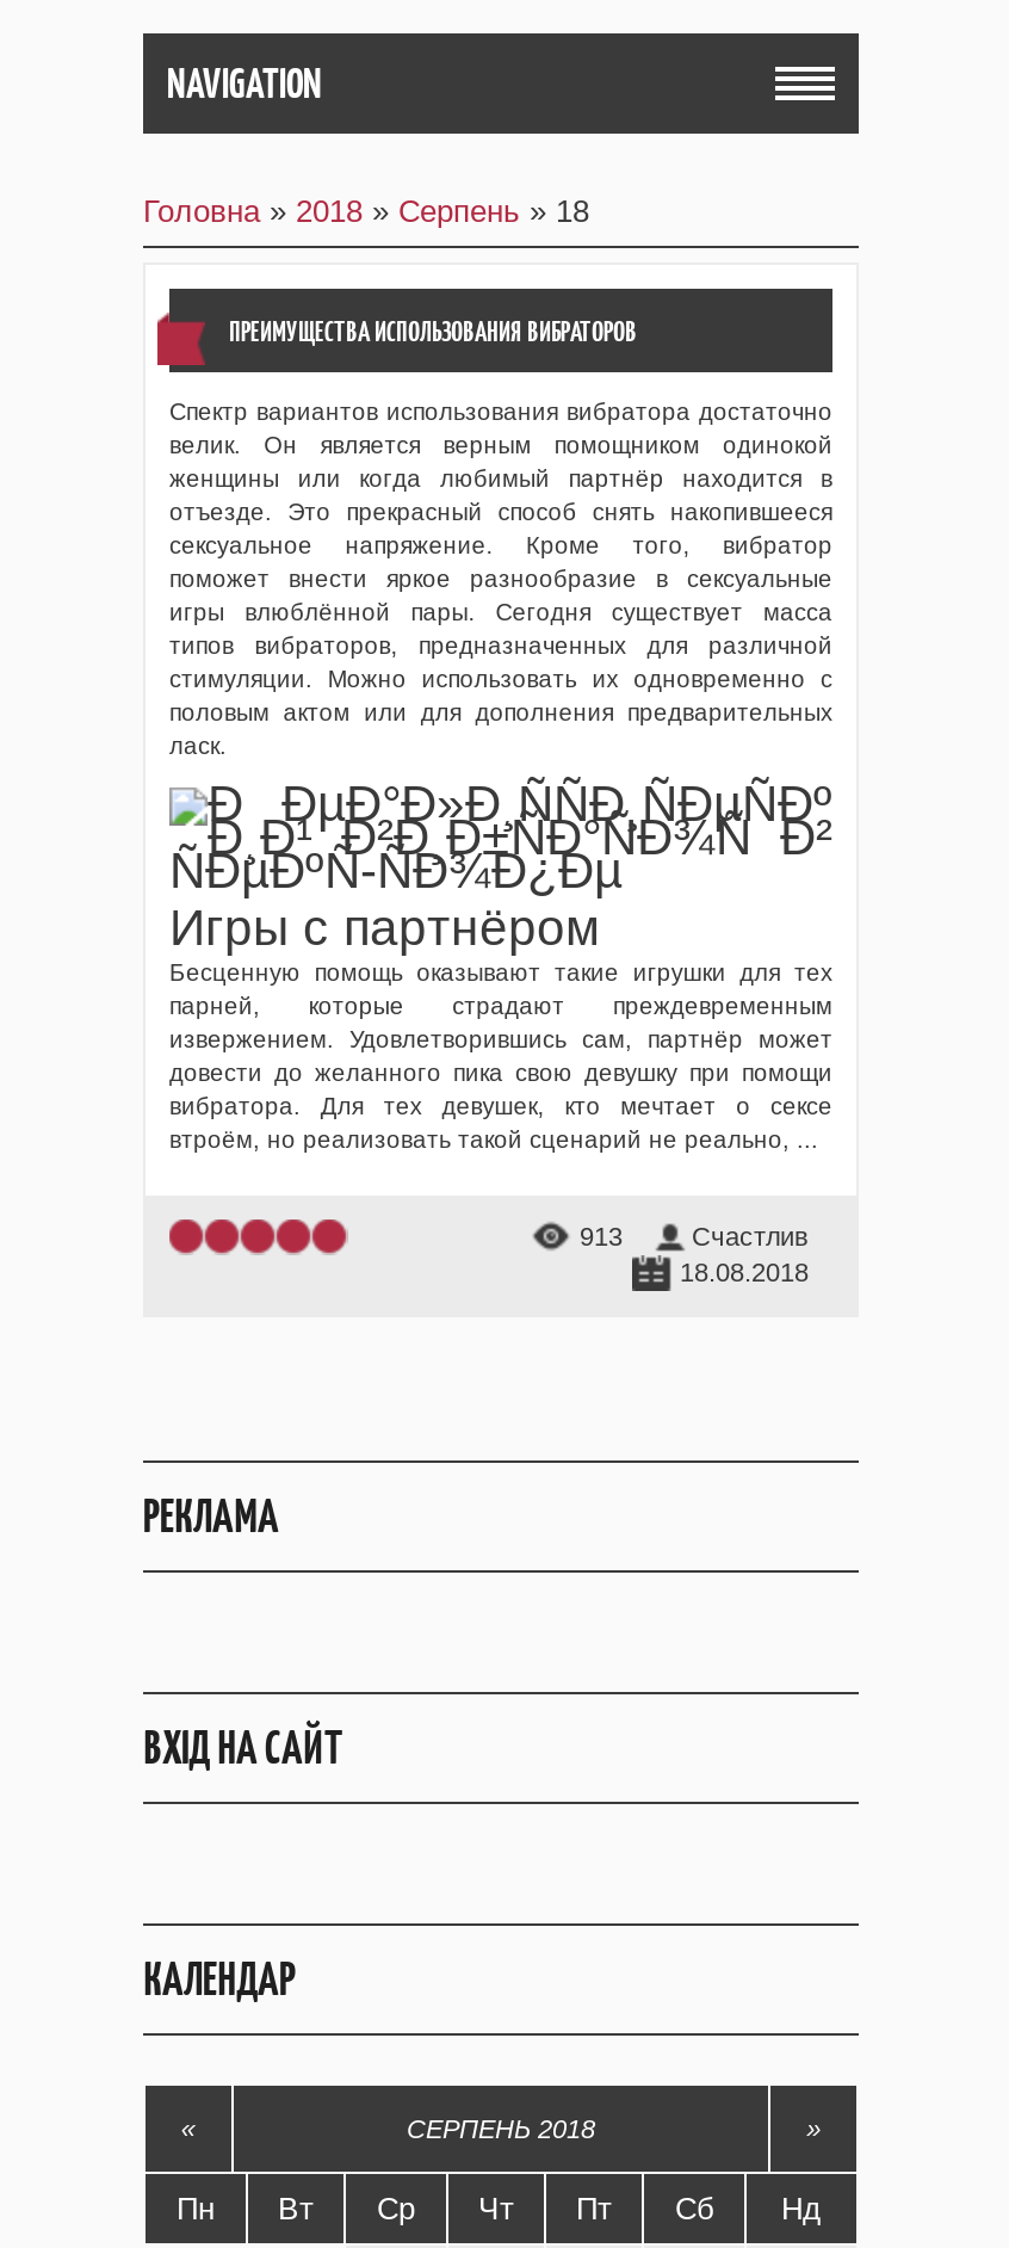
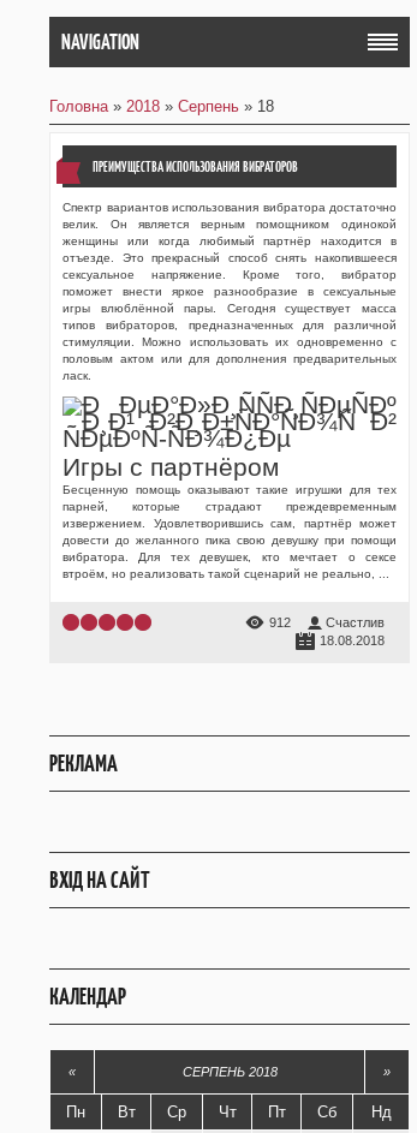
[580,1222,623,1250] 913 -> [269,615,291,630] 912

